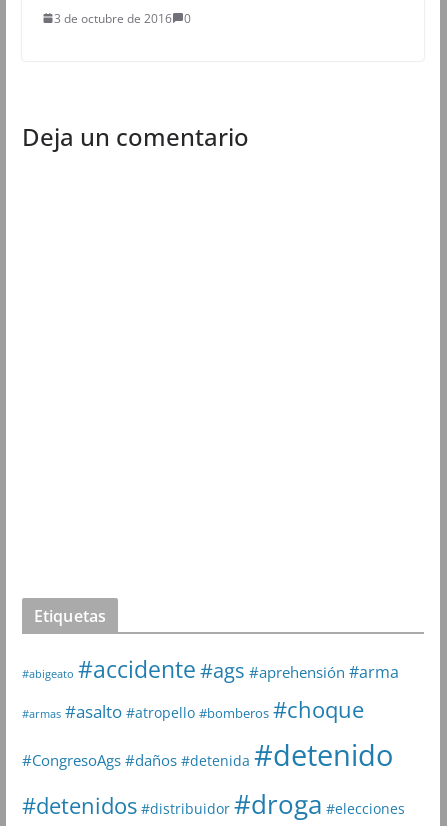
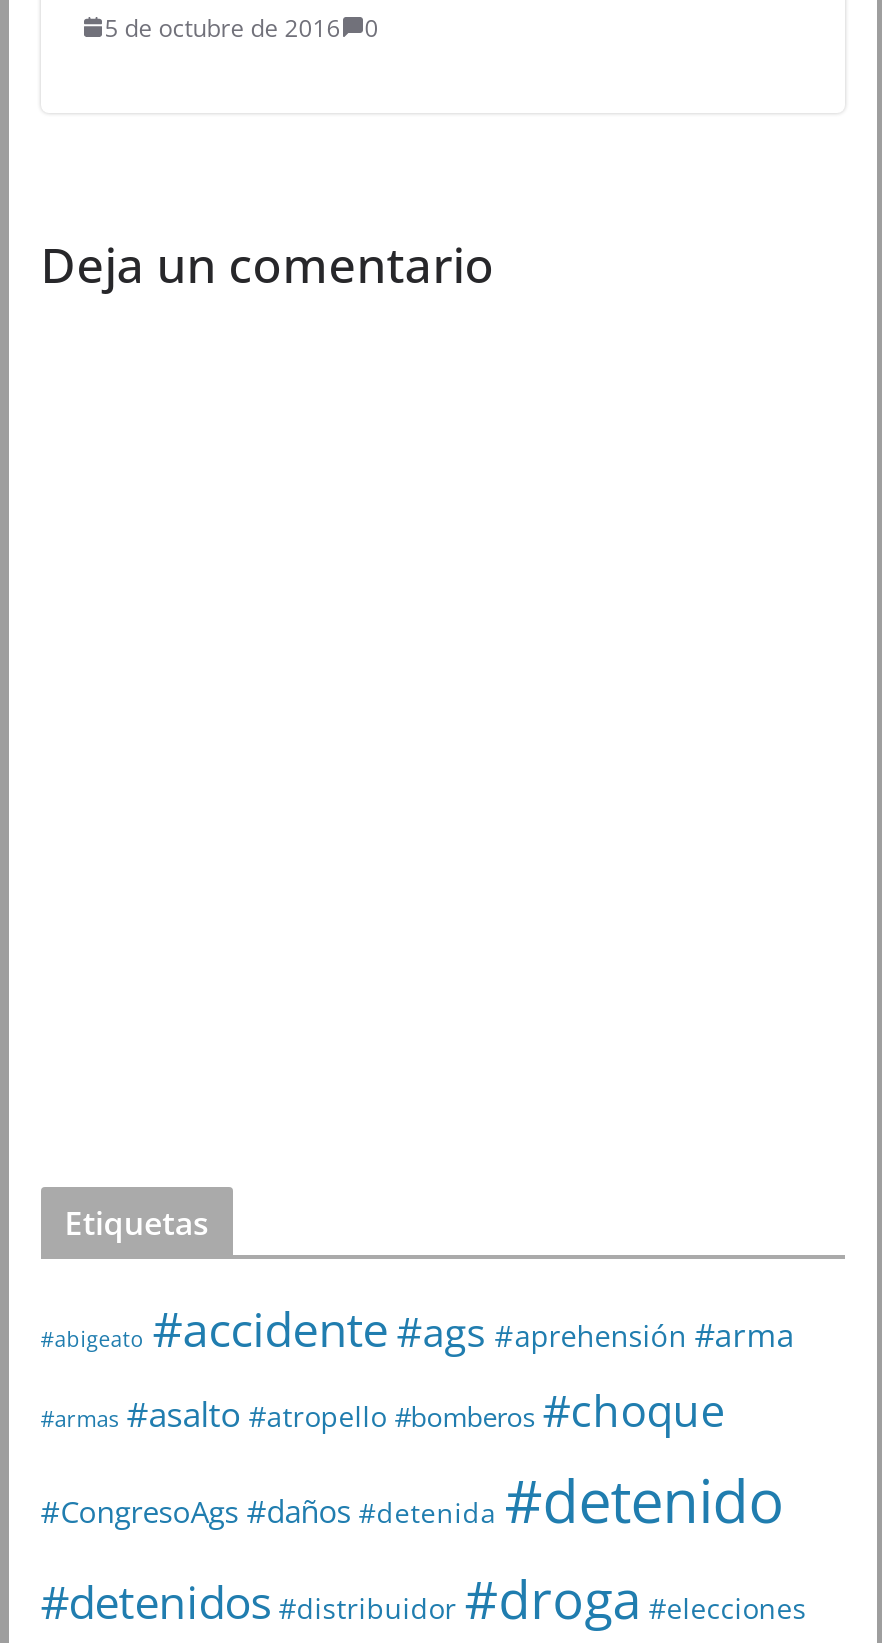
[54,10,191,27] 3 de octubre de 2016 0 -> [104,10,378,44] 5 de octubre de 2016 0

